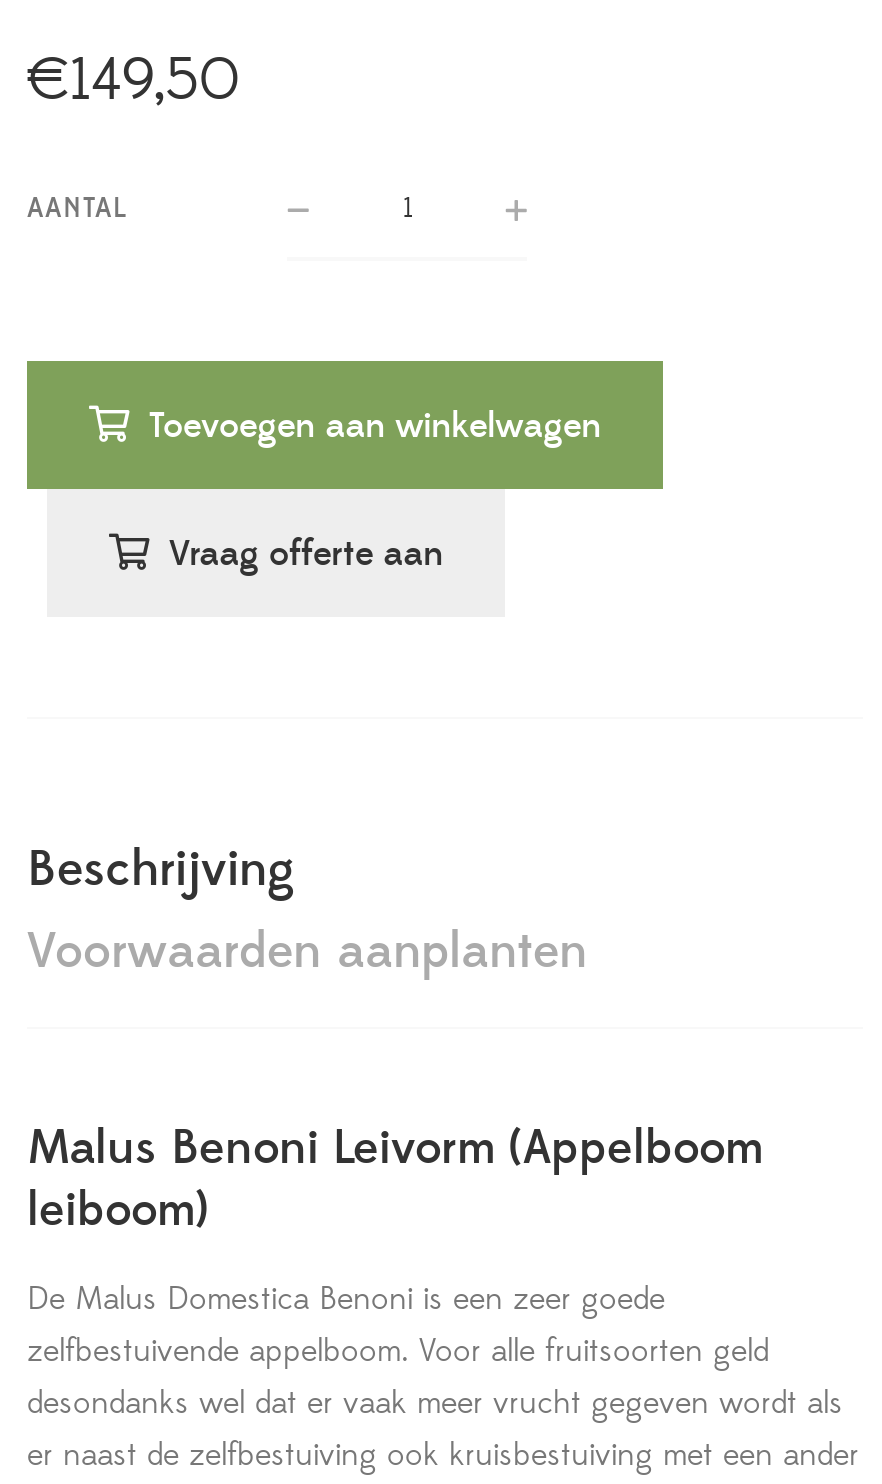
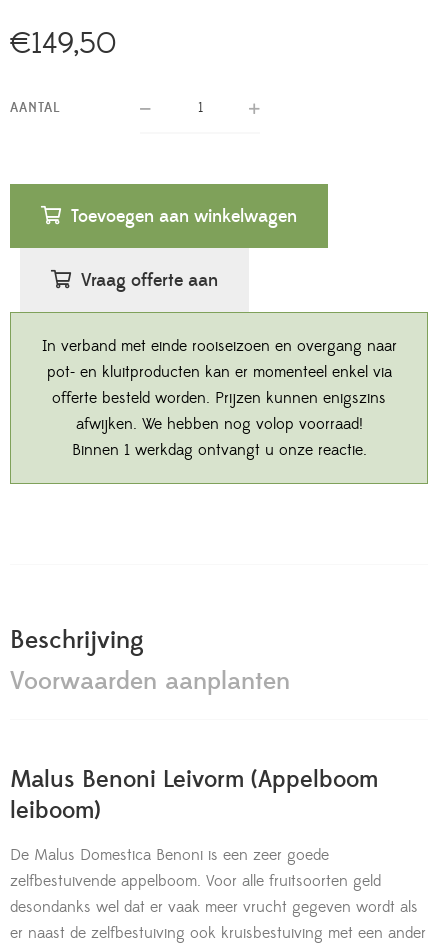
none -> [9,311,429,485] [image] | In verband met einde rooiseizoen en overgang naar | pot- en kluitproducten kan er momenteel enkel via | offerte besteld worden. Prijzen kunnen enigszins | afwijken. We hebben nog volop voorraad! | Binnen 1 werkdag ontvangt u onze reactie.

